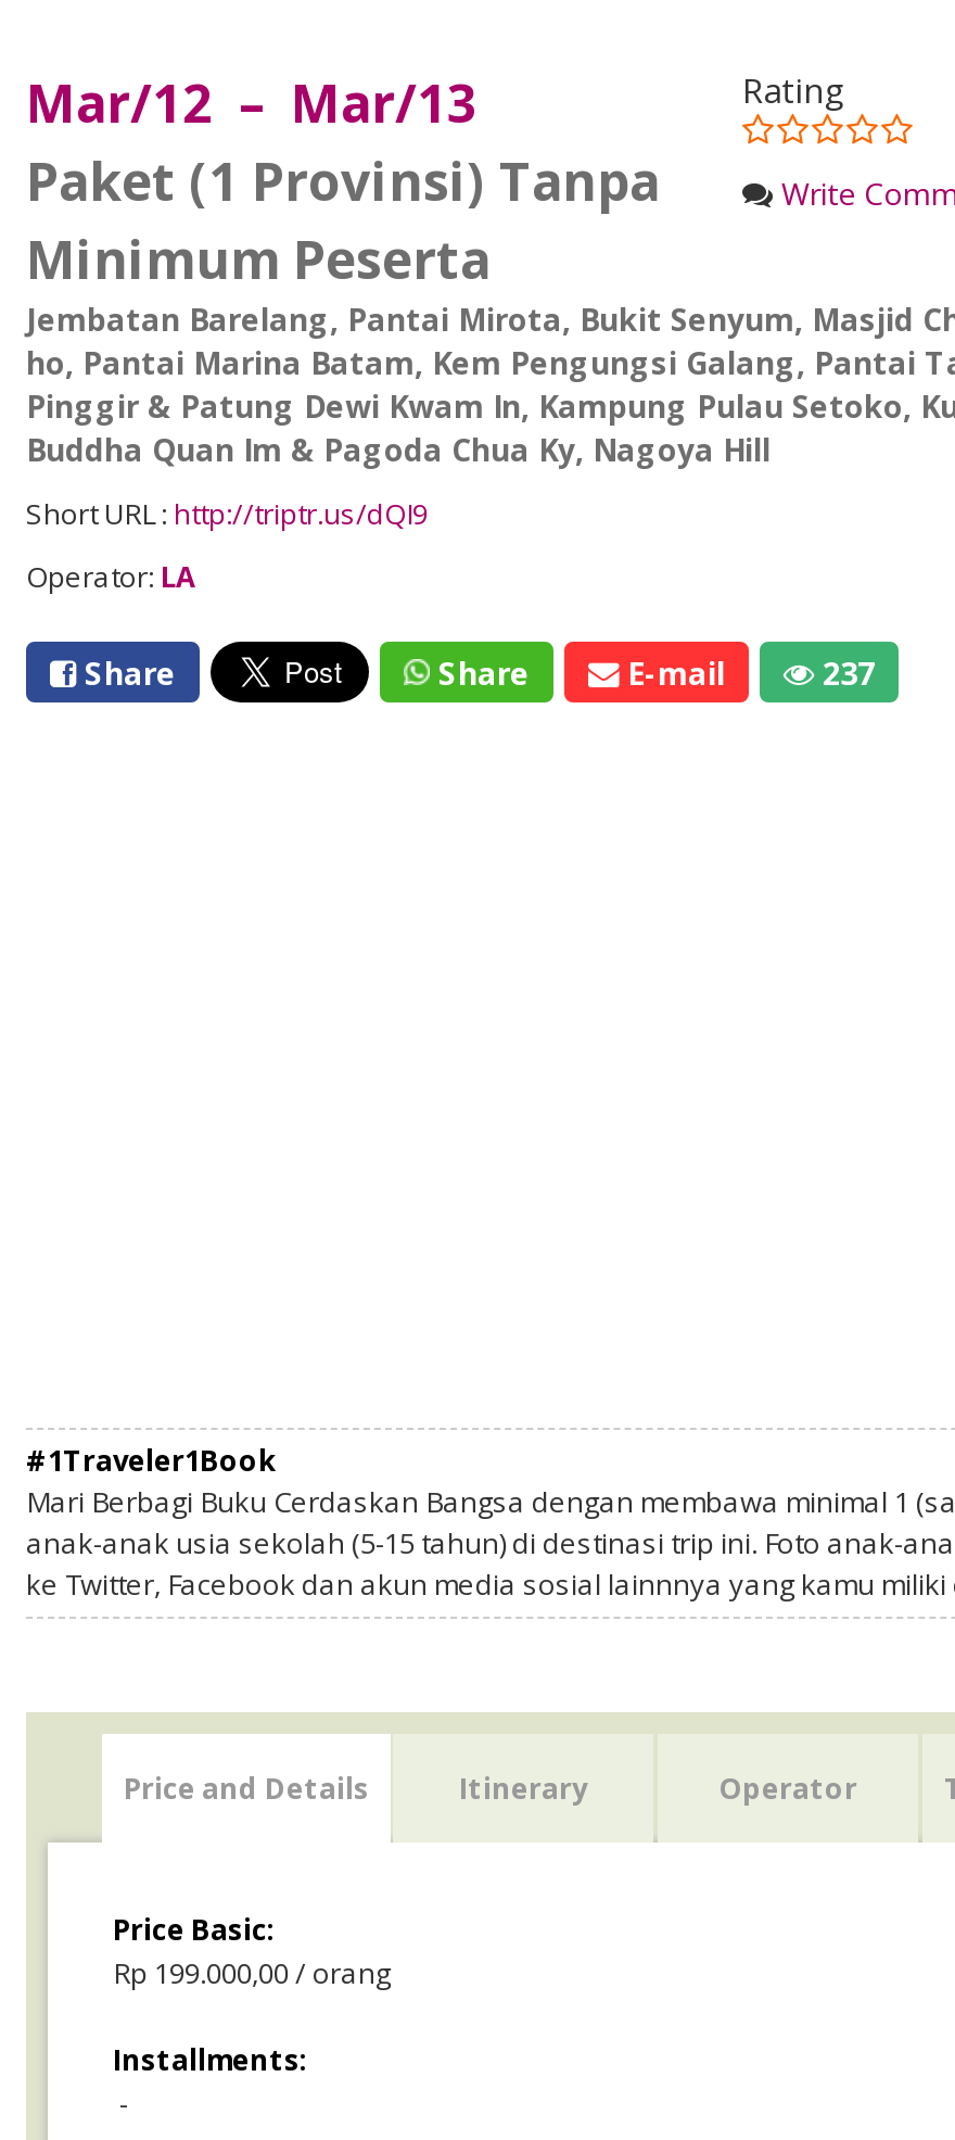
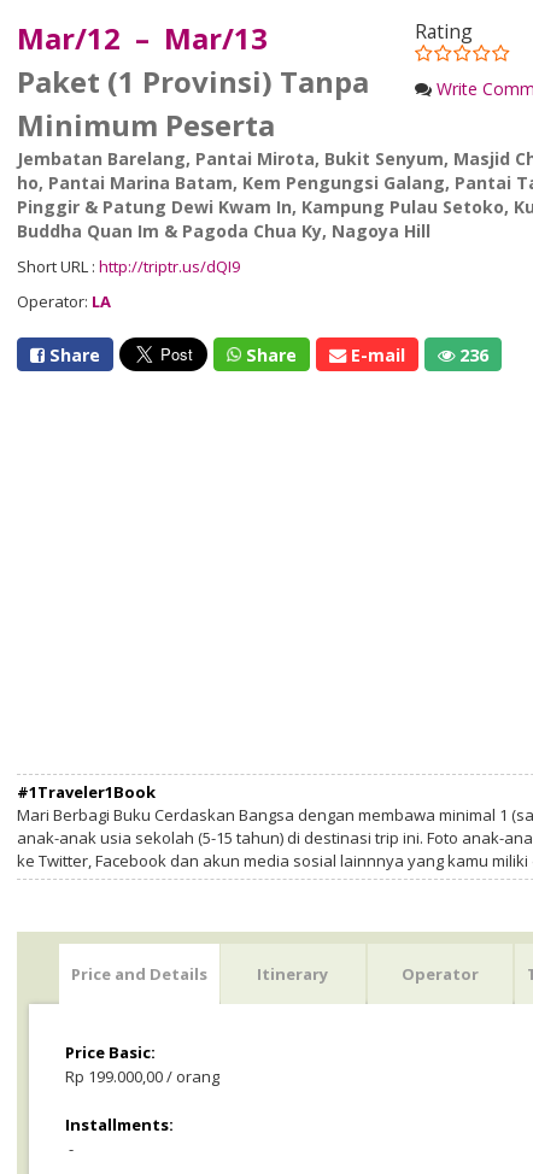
[814,651,875,693] 237 -> [455,343,488,366] 236

